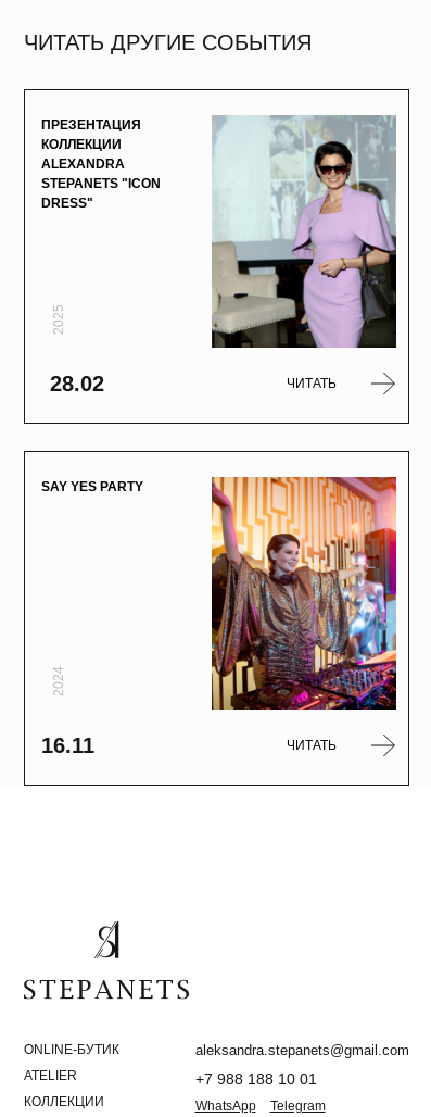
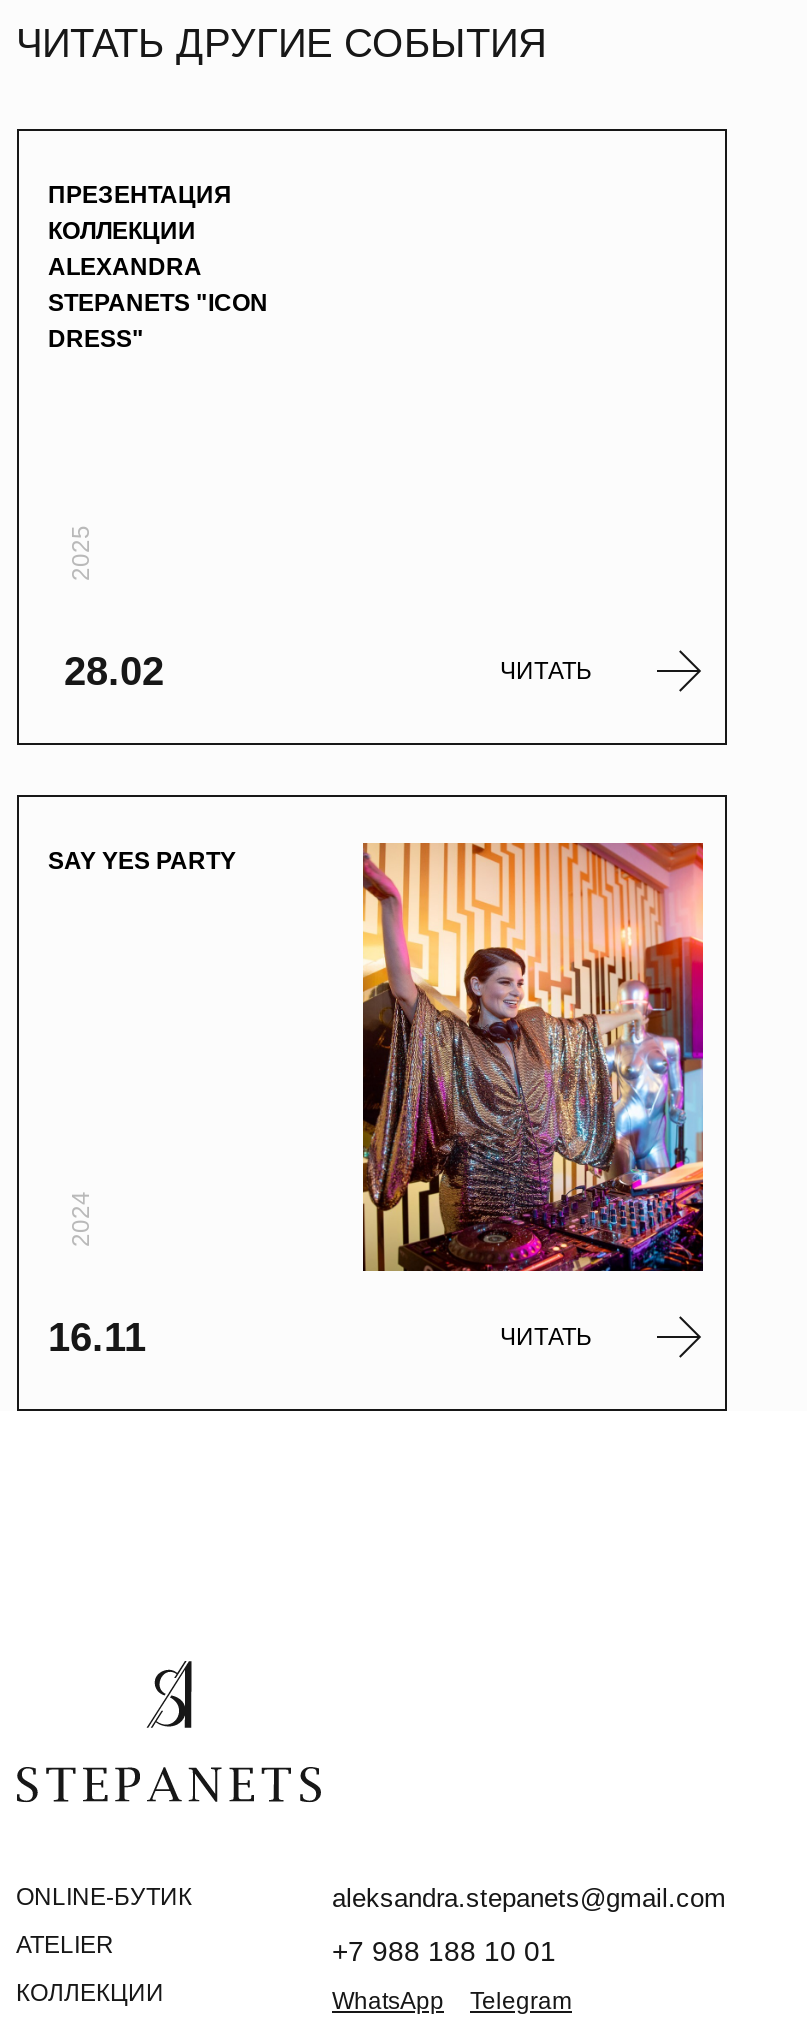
[211,114,397,349] [image] -> none

